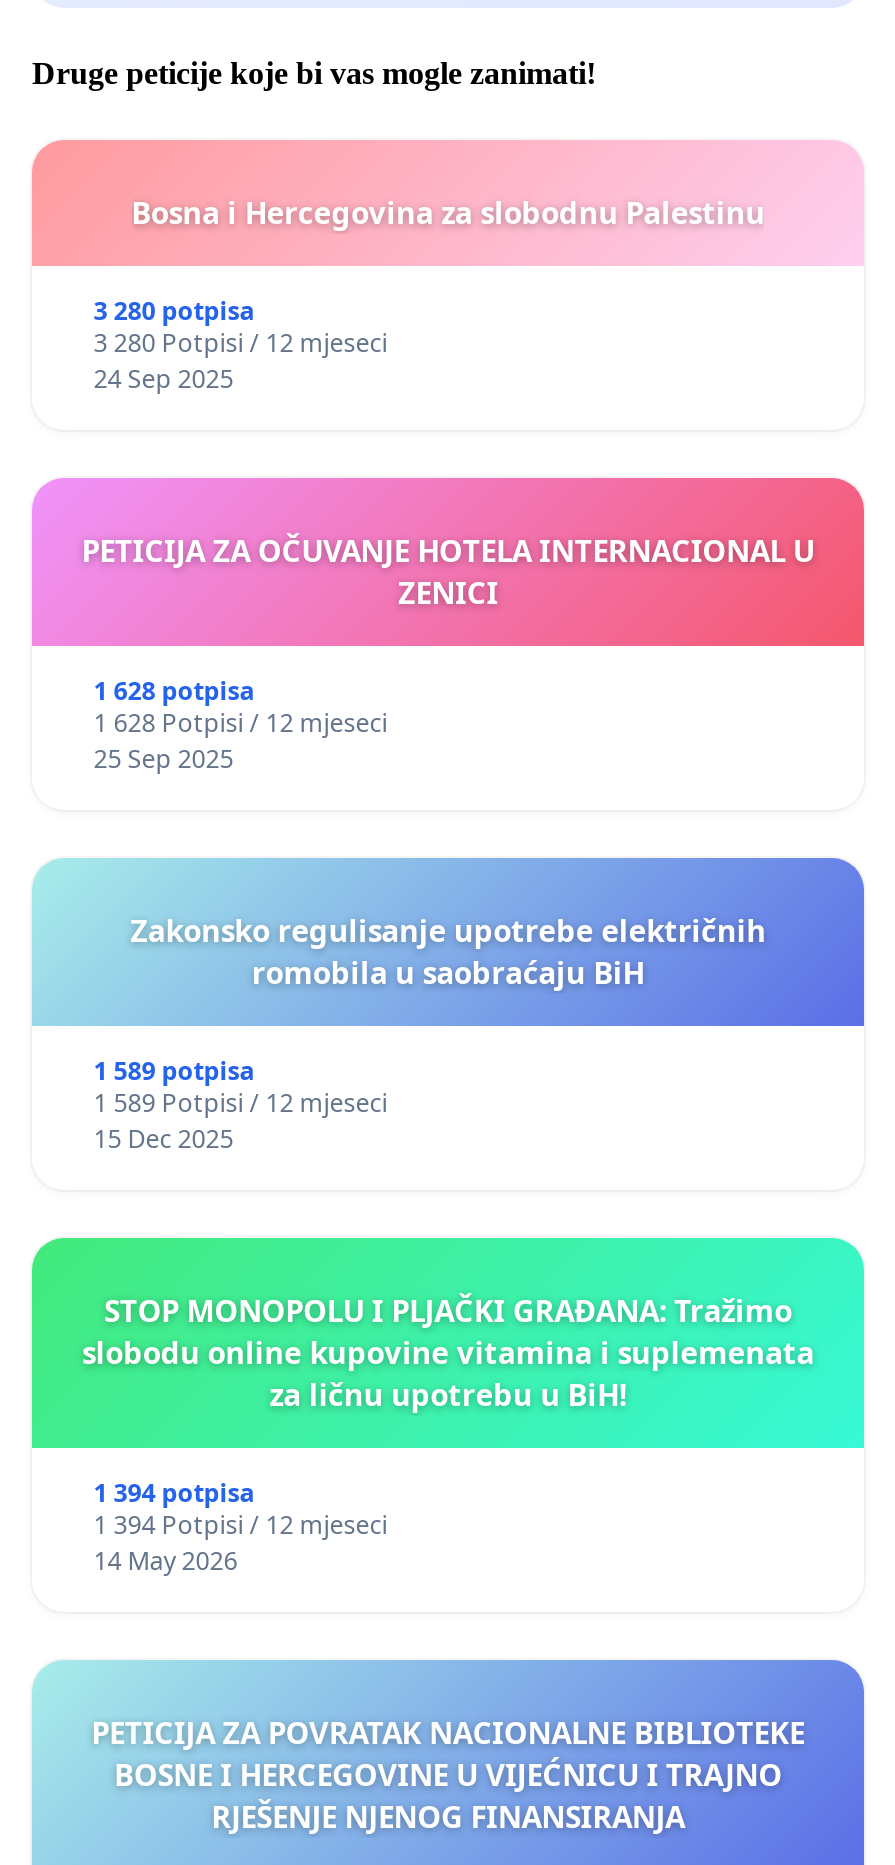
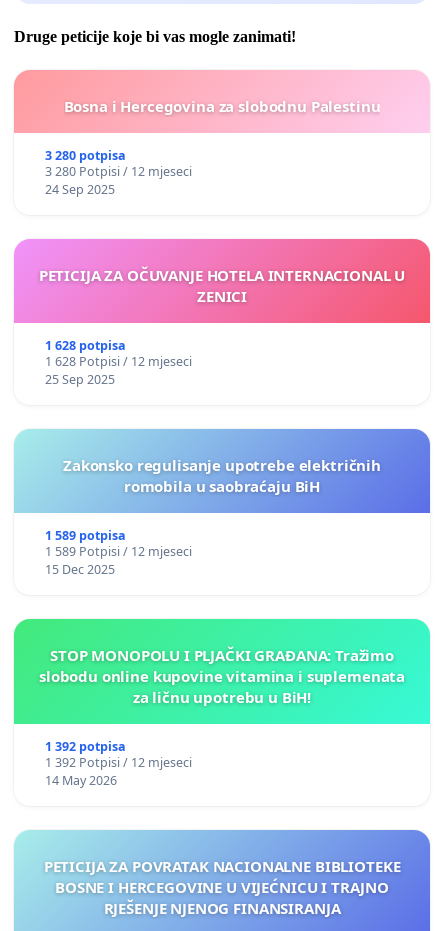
[94,1477,256,1511] 1 394 potpisa -> [45,738,126,755] 1 392 potpisa
[94,1509,388,1543] 1 394 Potpisi / 12 mjeseci -> [45,754,192,771] 1 392 Potpisi / 12 mjeseci

